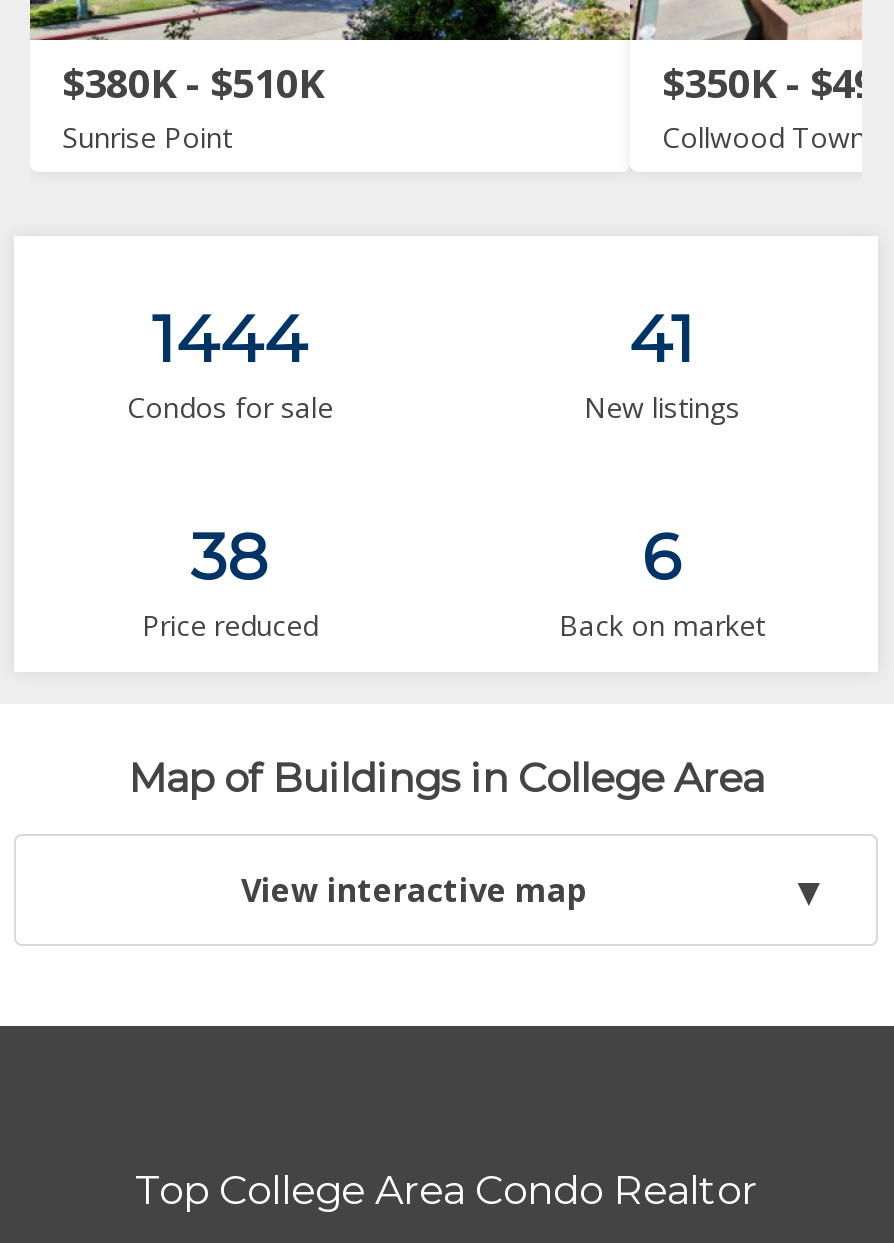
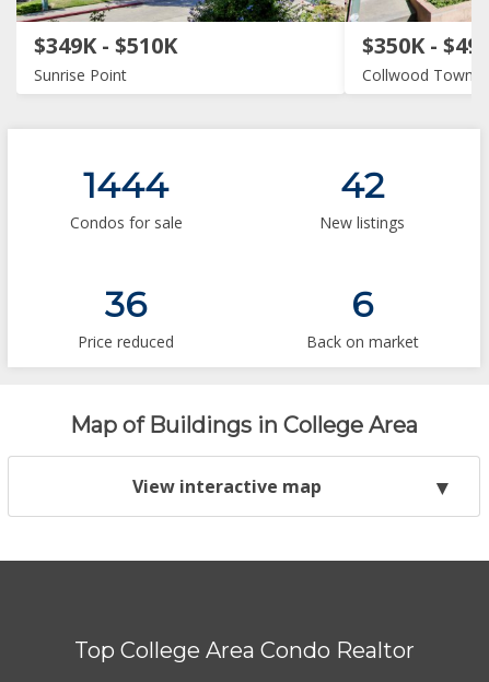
[62,56,324,110] $380K - $510K -> [34,31,177,60] $349K - $510K
[629,300,695,378] 41 -> [340,164,384,207] 42
[191,518,269,596] 38 -> [105,283,147,326] 36

